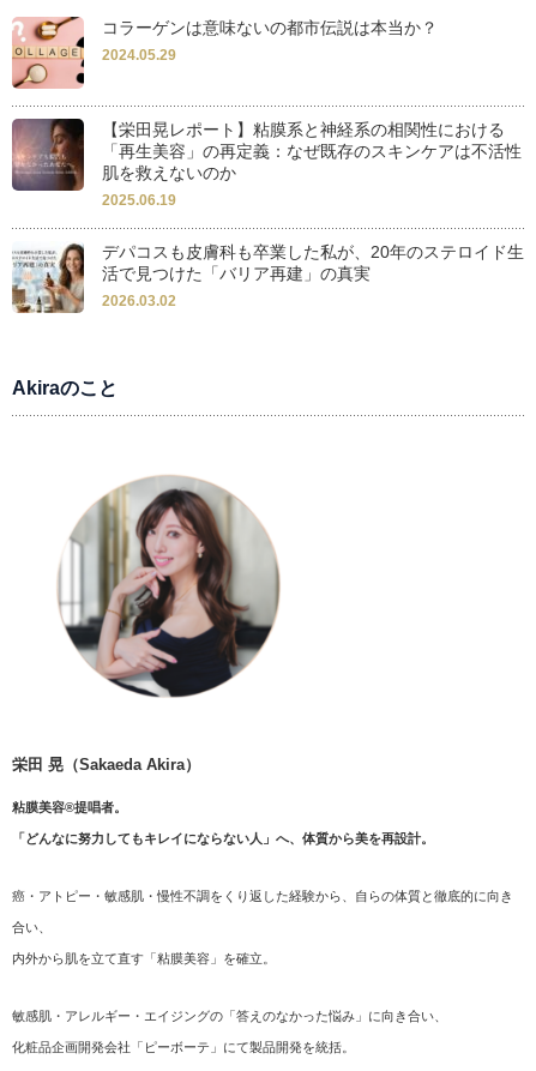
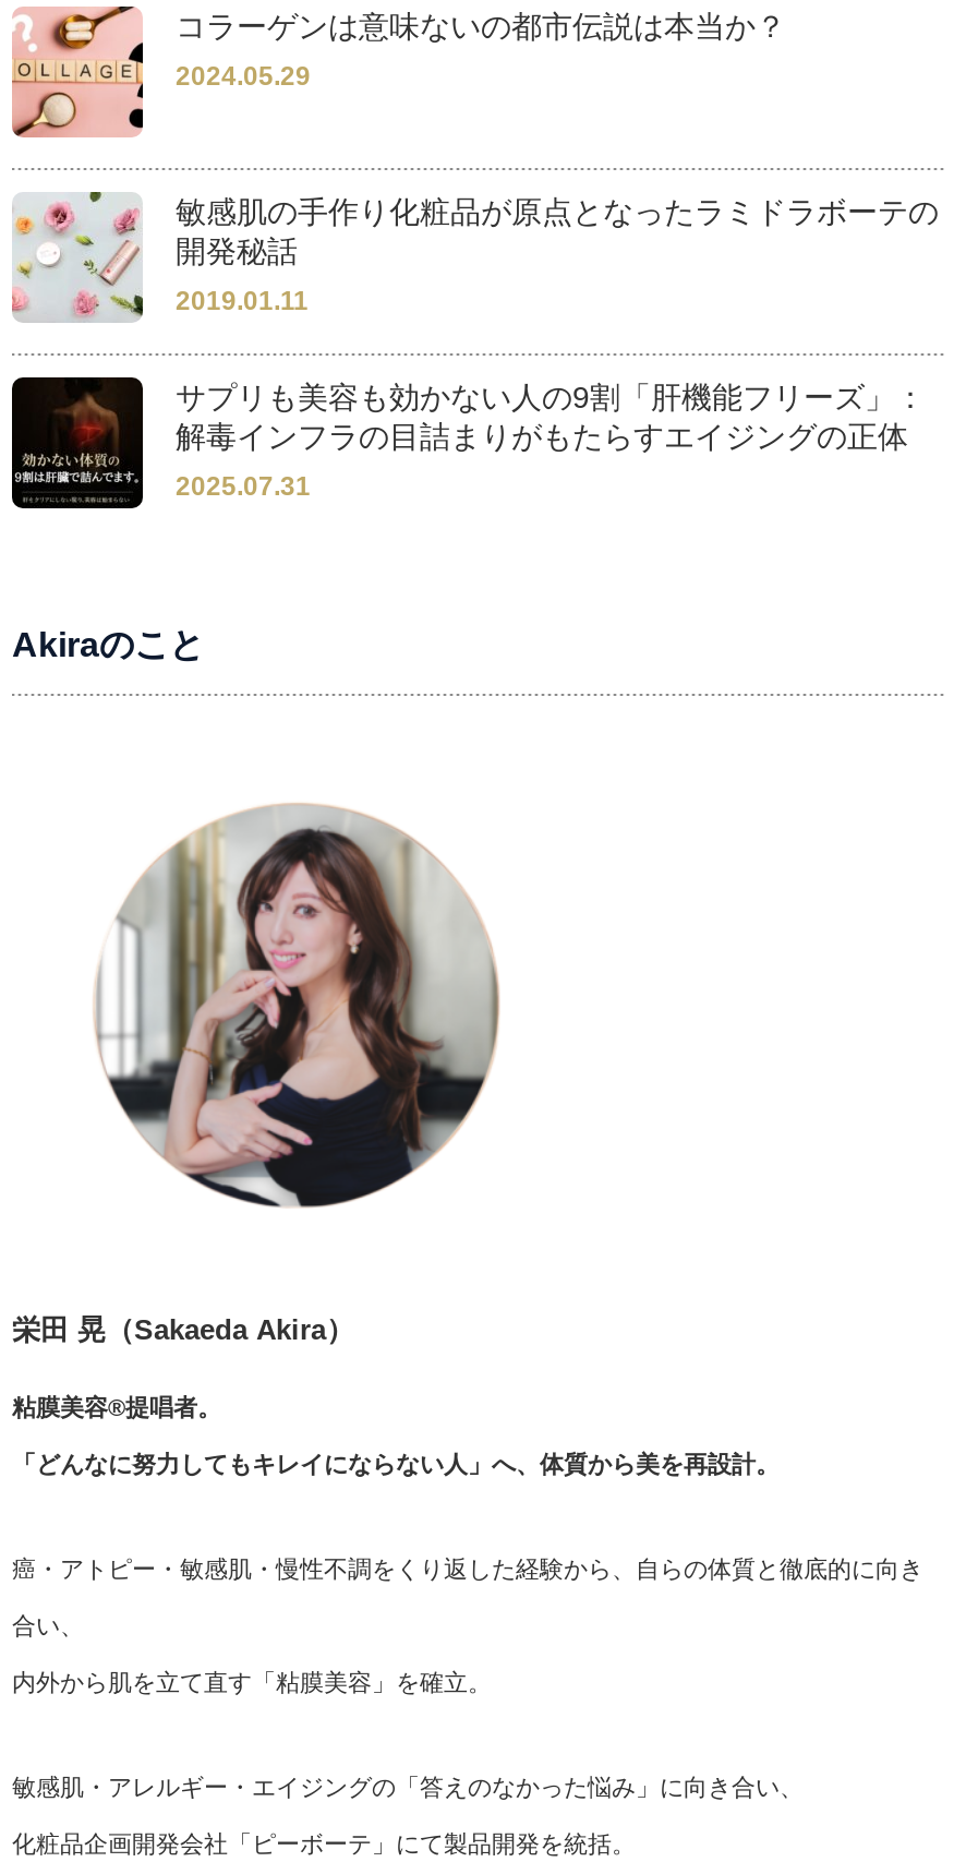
[11,118,522,192] [image] | 【栄田晃レポート】粘膜系と神経系の相関性における | 「再生美容」の再定義：なぜ既存のスキンケアは不活性 | 肌を救えないのか -> [10,192,939,323] [image] | 敏感肌の手作り化粧品が原点となったラミドラボーテの | 開発秘話
[102,192,176,209] 2025.06.19 -> [176,286,309,317] 2019.01.11
[11,241,524,314] [image] | デパコスも皮膚科も卒業した私が、20年のステロイド生 | 活で見つけた「バリア再建」の真実 -> [10,375,926,510] [image] | サプリも美容も効かない人の9割「肝機能フリーズ」： | 解毒インフラの目詰まりがもたらすエイジングの正体
[102,293,176,310] 2026.03.02 -> [176,472,311,502] 2025.07.31

